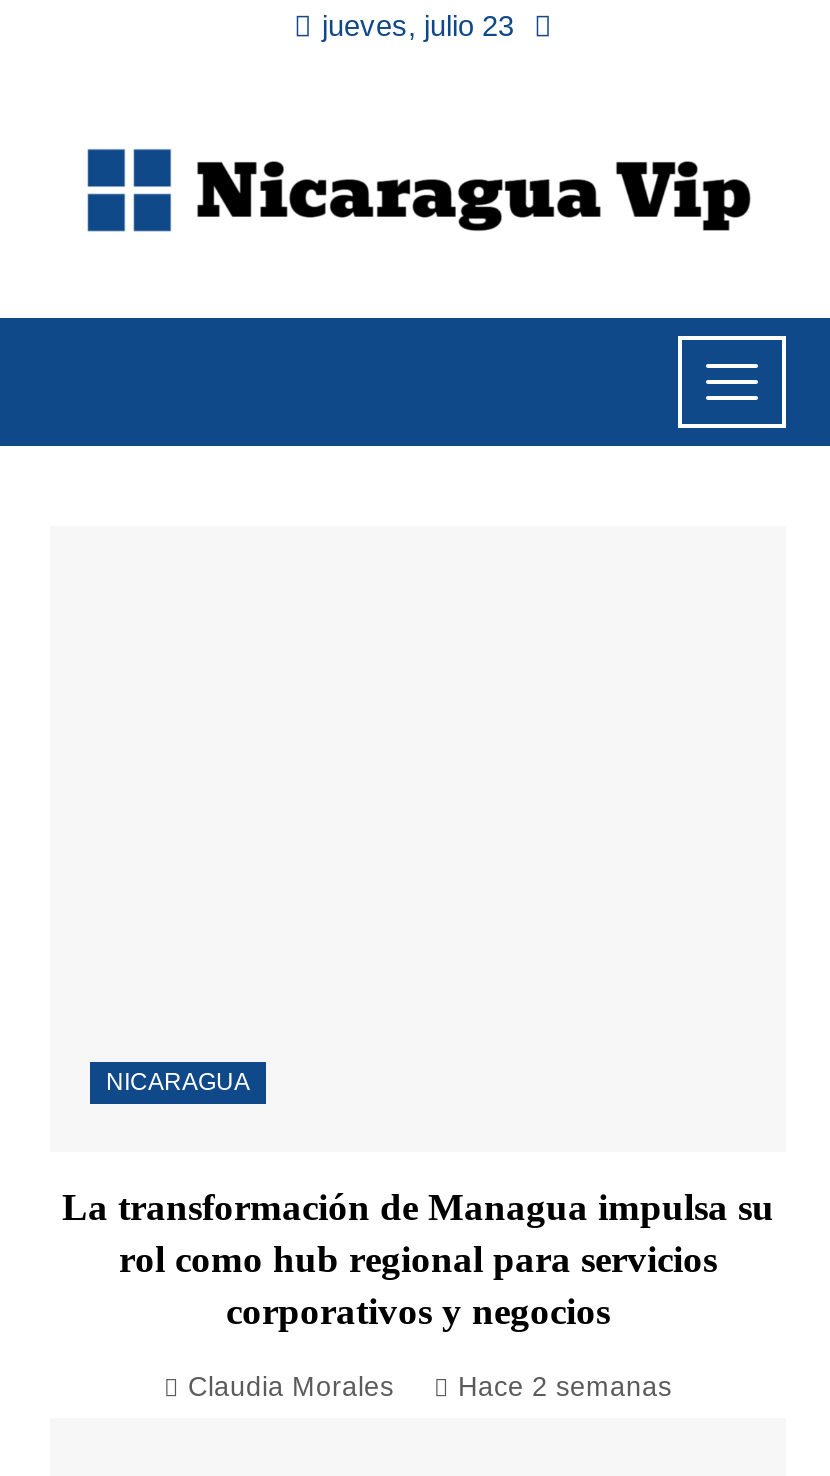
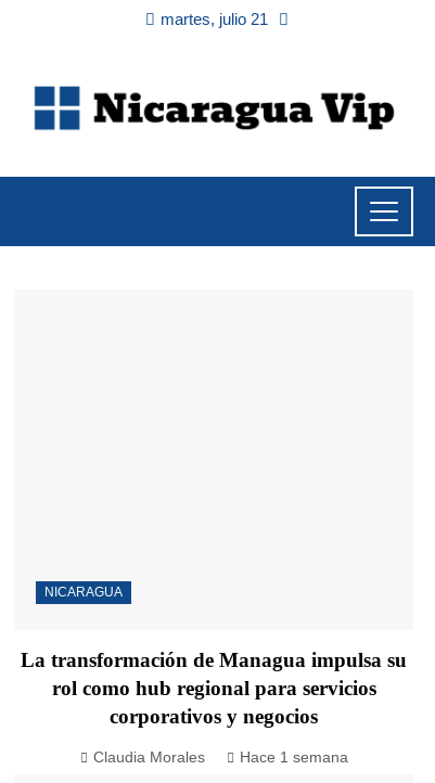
[322,10,514,42] jueves, julio 23 -> [160,11,267,28] martes, julio 21
[458,1373,672,1403] Hace 2 semanas -> [239,749,348,766] Hace 1 semana

